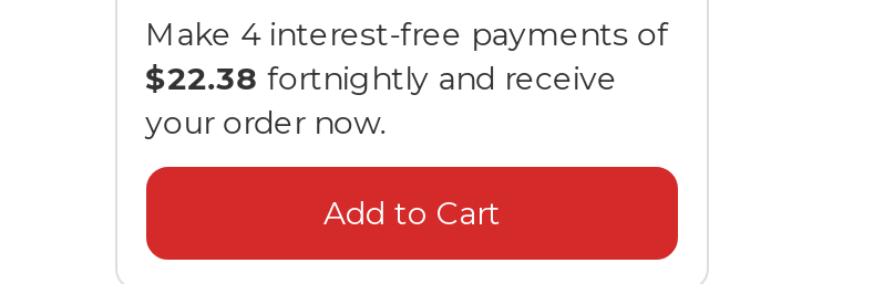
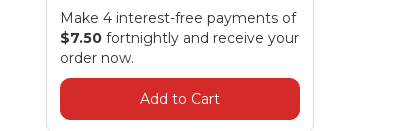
[146,59,617,143] $22.38 fortnightly and receive | your order now. -> [60,29,299,67] $7.50 fortnightly and receive your | order now.

